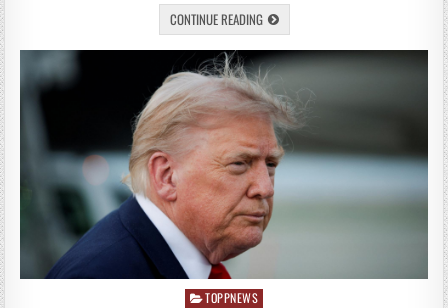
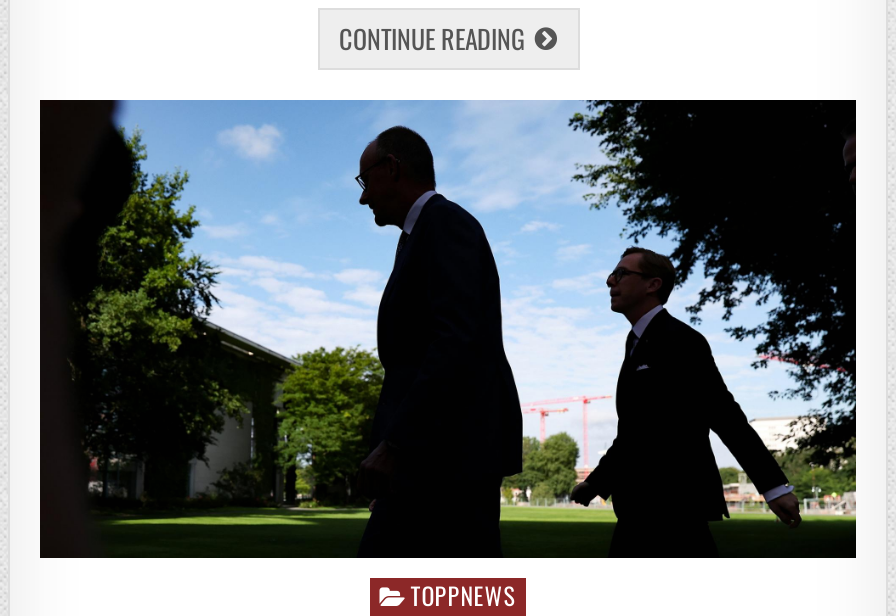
[19,49,429,280] [image] -> [38,98,858,560] [image]

